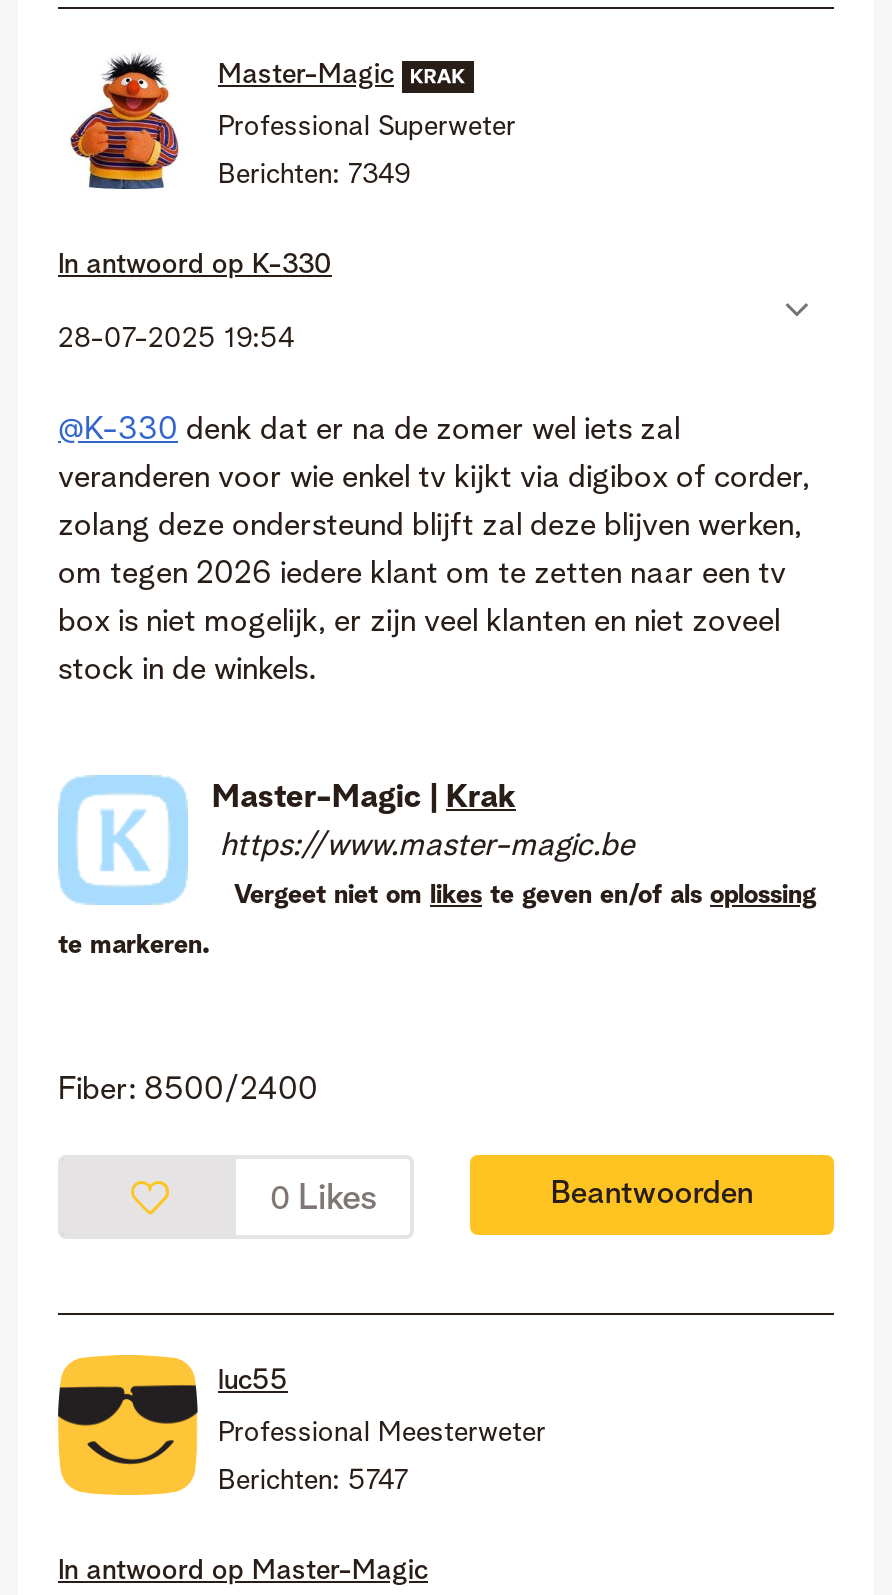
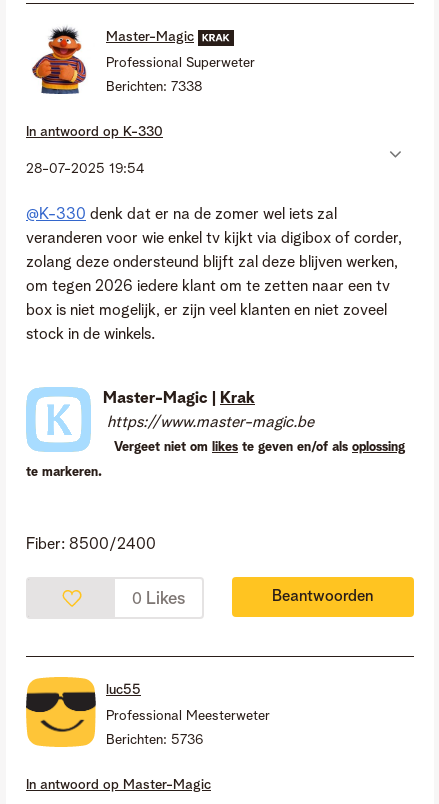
[218,161,410,189] Berichten: 7349 -> [106,80,202,94] Berichten: 7338
[218,1467,408,1495] Berichten: 5747 -> [106,733,203,747] Berichten: 5736

